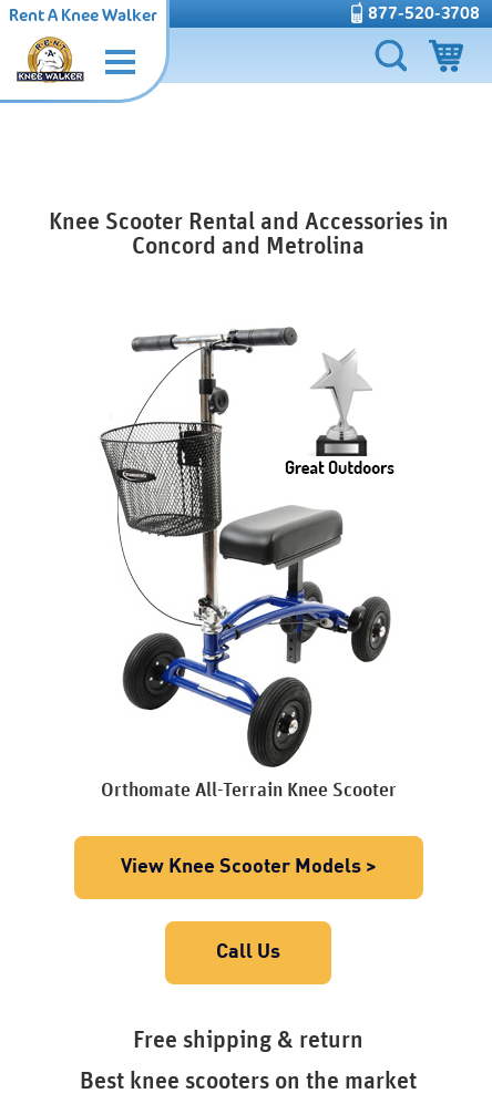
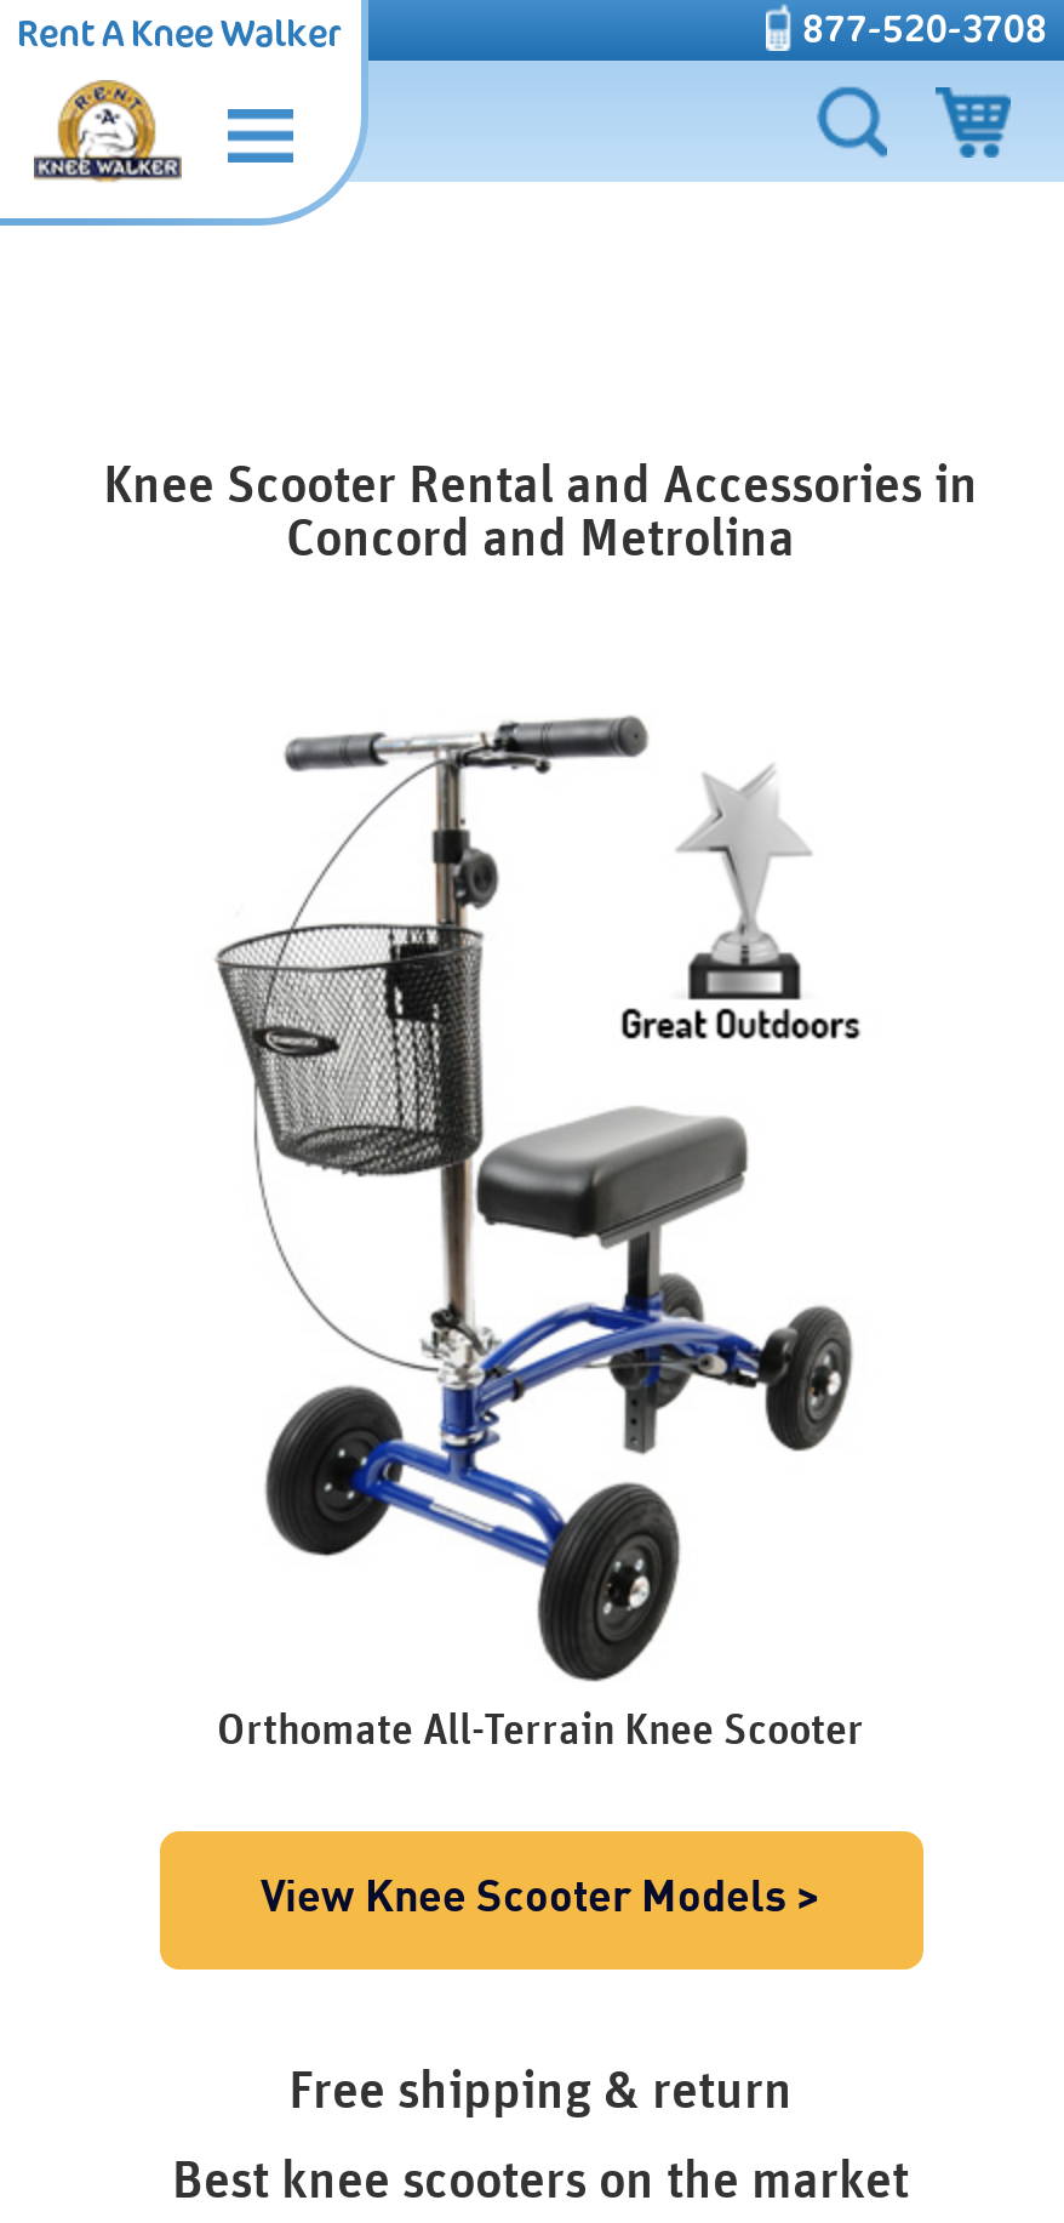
[216,942,280,962] Call Us -> none

